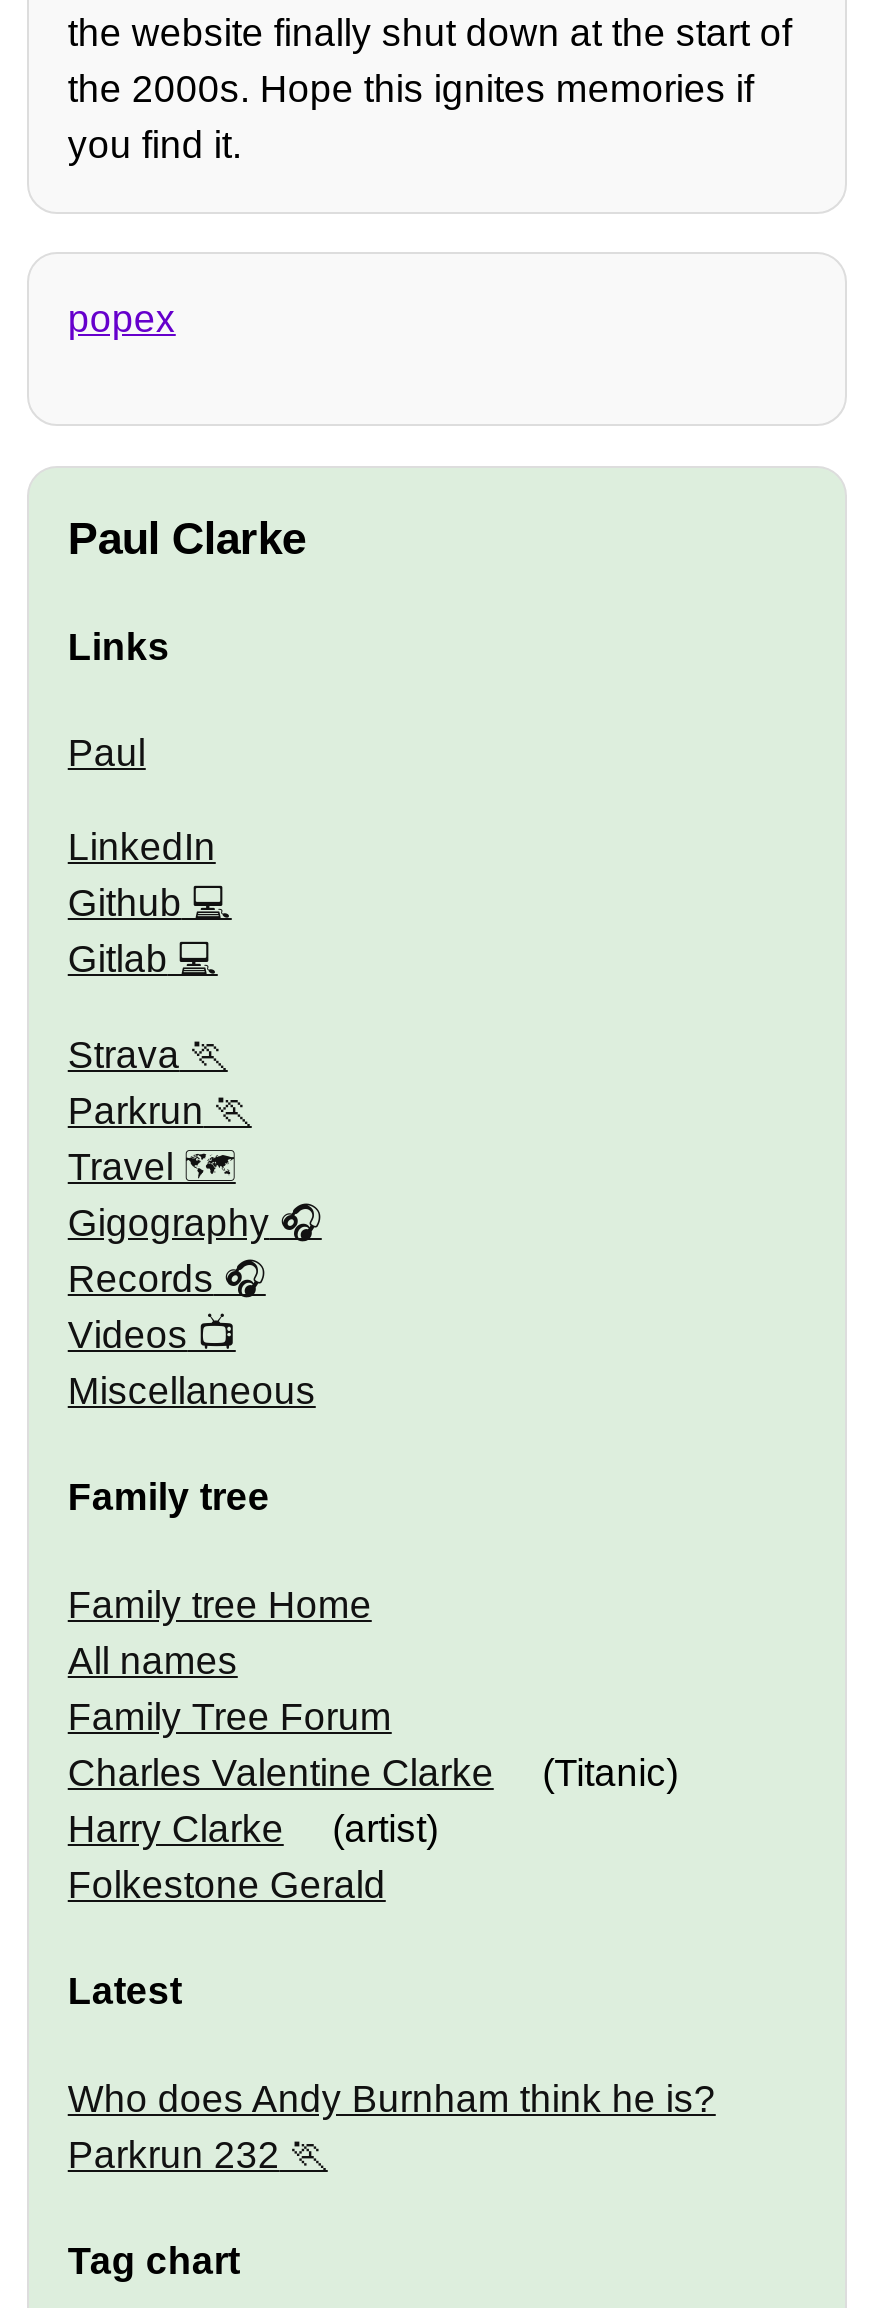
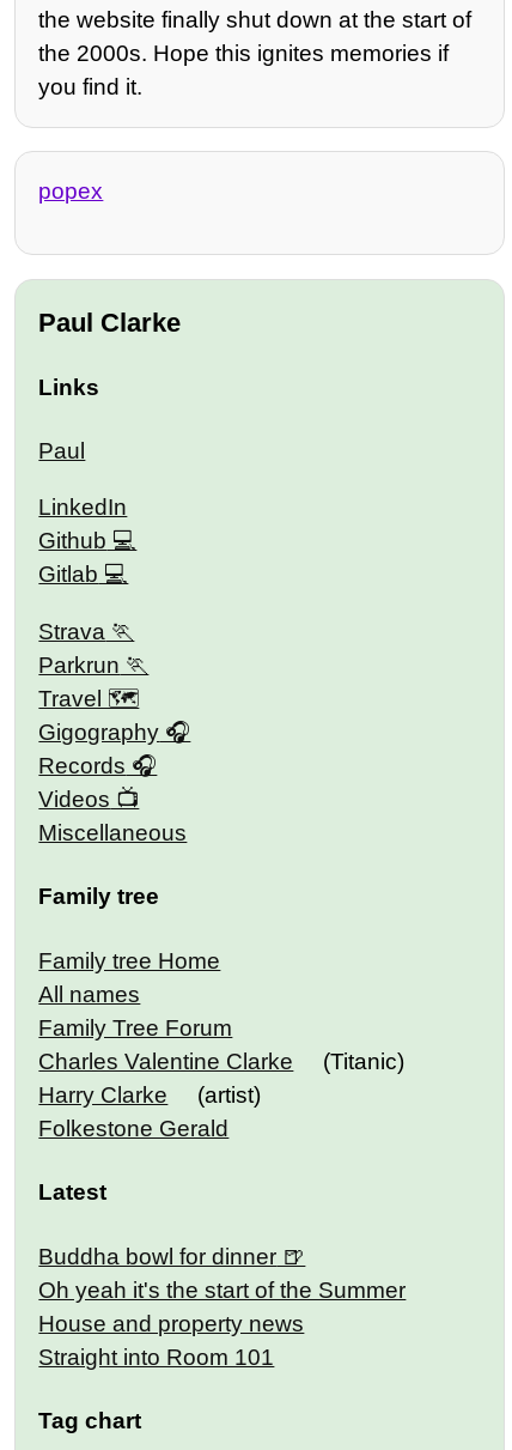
[68,2077,716,2175] Who does Andy Burnham think he is? | Parkrun 232 -> [39,1244,406,1369] Buddha bowl for dinner | Oh yeah it's the start of the Summer | House and property news | Straight into Room 101

